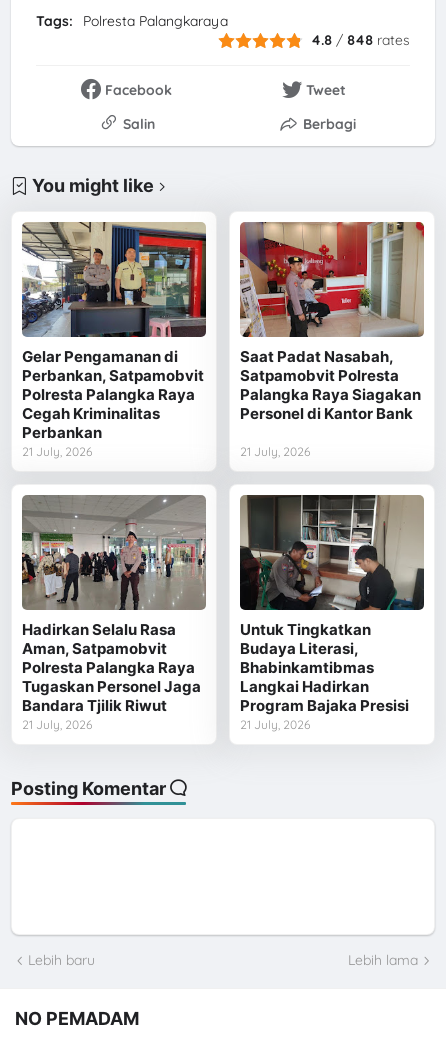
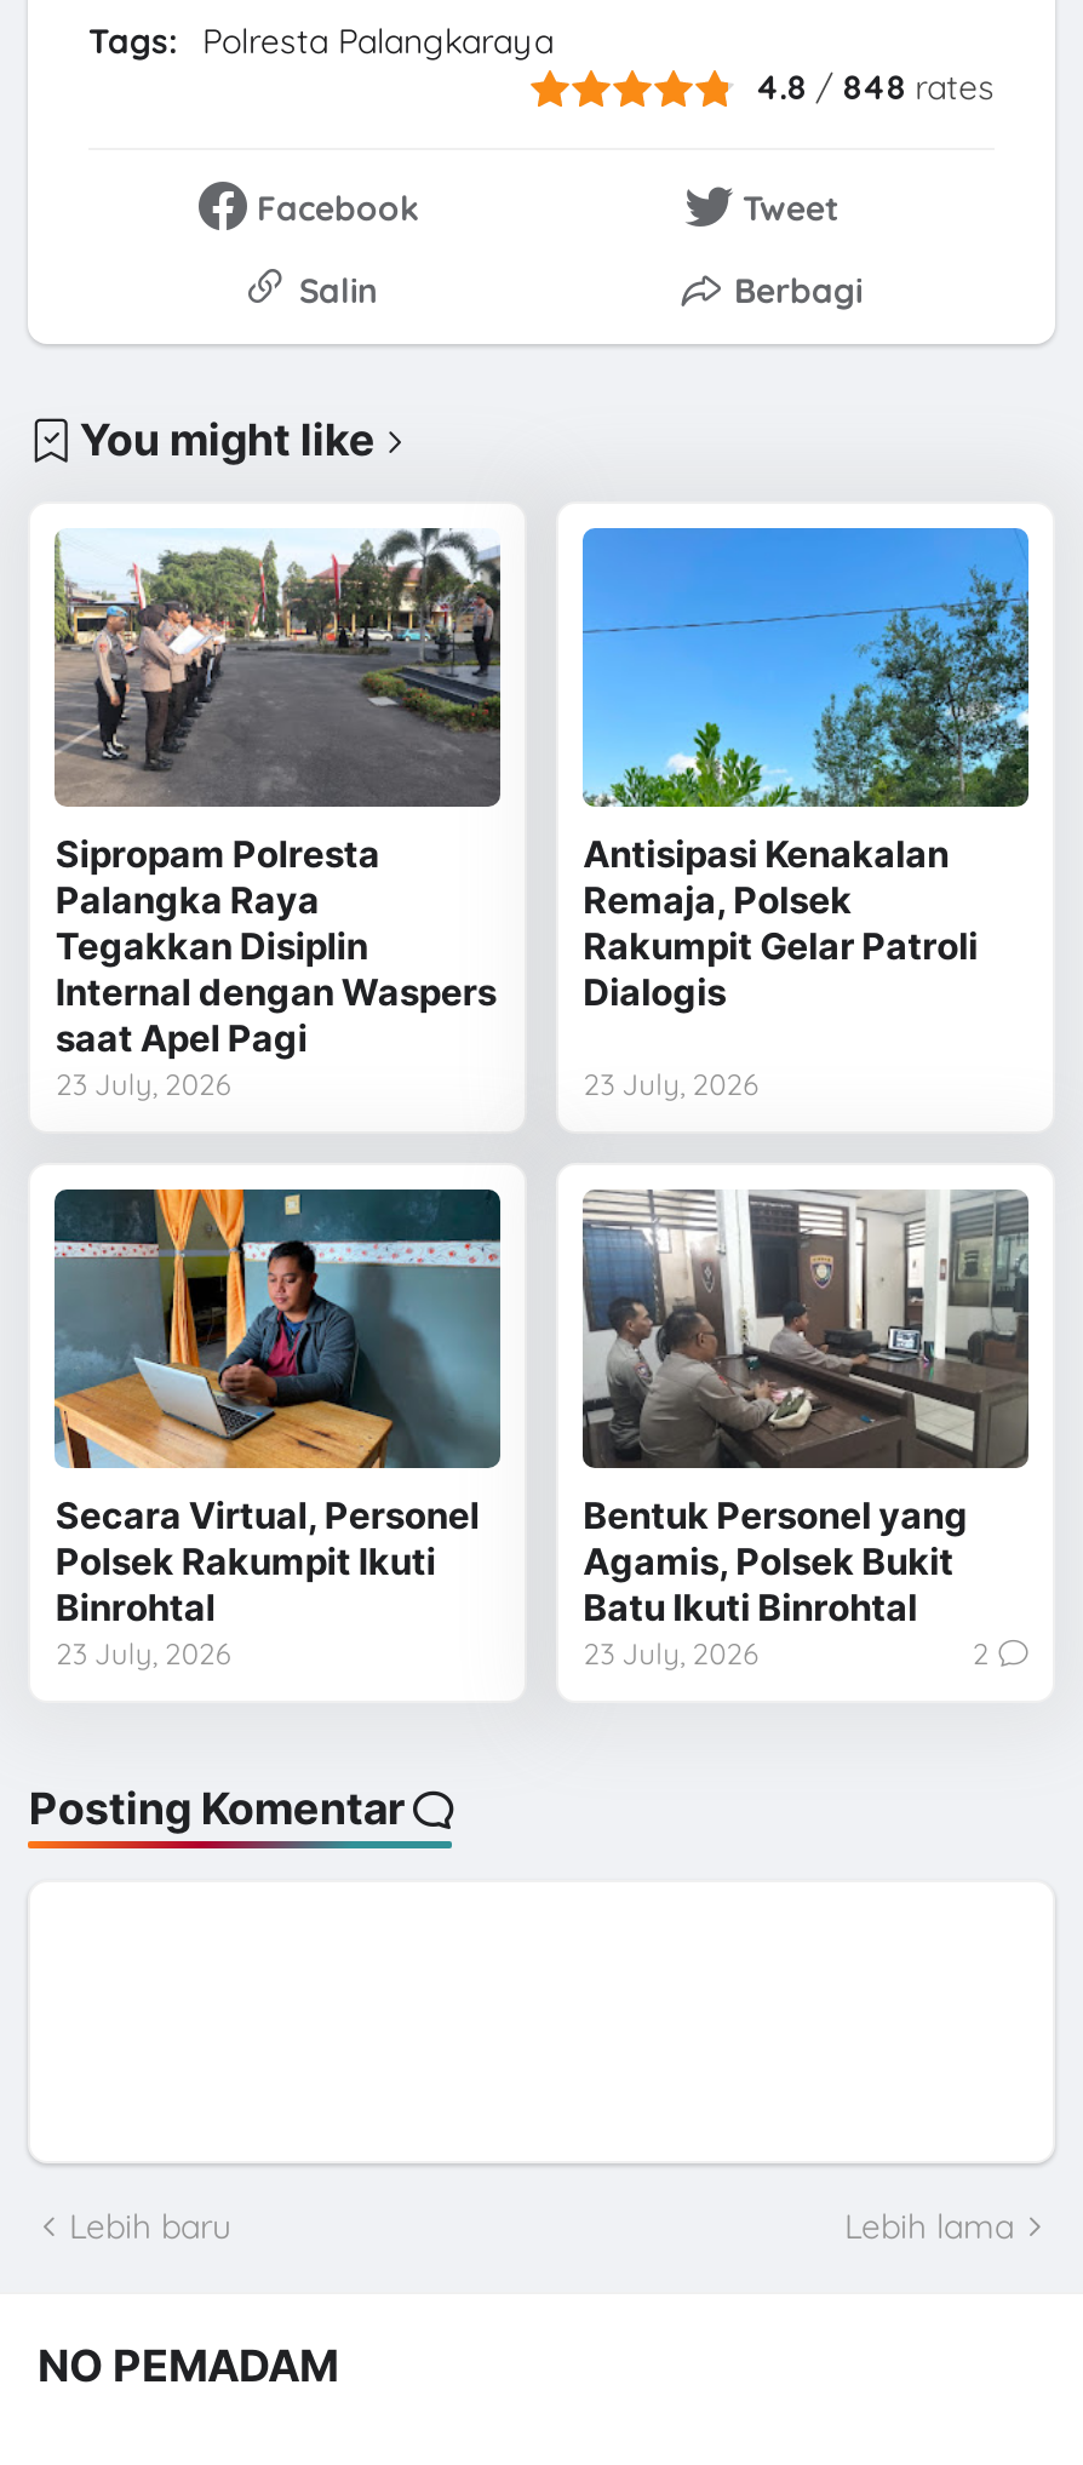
[22,221,207,459] [image] | Gelar Pengamanan di | Perbankan, Satpamobvit | Polresta Palangka Raya | Cegah Kriminalitas | Perbankan | 21 July, 2026 -> [55,528,503,1102] [image] | Sipropam Polresta | Palangka Raya | Tegakkan Disiplin | Internal dengan Waspers | saat Apel Pagi | 23 July, 2026
[239,221,425,423] [image] | Saat Padat Nasabah, | Satpamobvit Polresta | Palangka Raya Siagakan | Personel di Kantor Bank -> [580,526,1031,1015] [image] | Antisipasi Kenakalan | Remaja, Polsek | Rakumpit Gelar Patroli | Dialogis
[240,444,310,459] 21 July, 2026 -> [583,1066,758,1102] 23 July, 2026
[21,494,206,732] [image] | Hadirkan Selalu Rasa | Aman, Satpamobvit | Polresta Palangka Raya | Tugaskan Personel Jaga | Bandara Tjilik Riwut | 21 July, 2026 -> [55,1187,500,1672] [image] | Secara Virtual, Personel | Polsek Rakumpit Ikuti | Binrohtal | 23 July, 2026
[239,494,424,732] [image] | Untuk Tingkatkan | Budaya Literasi, | Bhabinkamtibmas | Langkai Hadirkan | Program Bajaka Presisi | 21 July, 2026 -> [583,1187,1028,1672] [image] | Bentuk Personel yang | Agamis, Polsek Bukit | Batu Ikuti Binrohtal | 23 July, 2026 | 2

